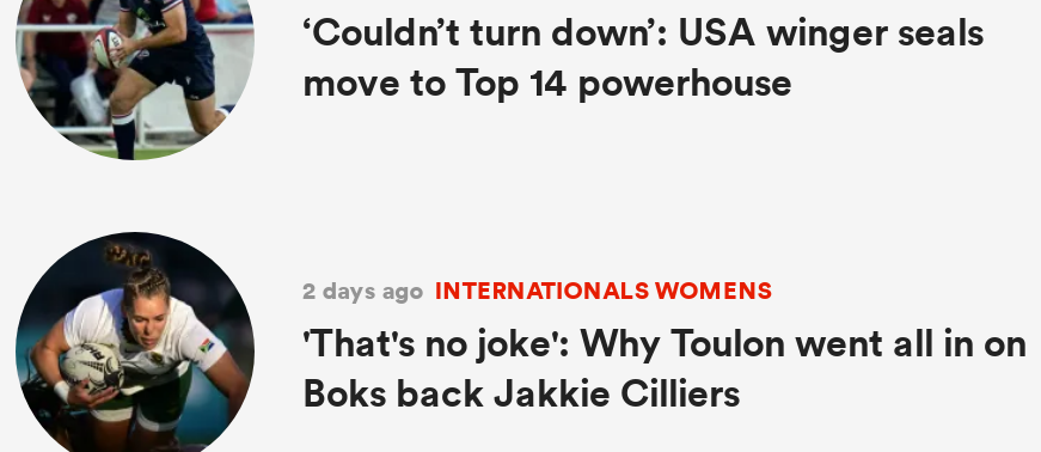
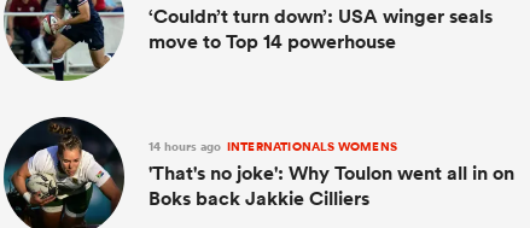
[302,271,772,307] 2 days ago INTERNATIONALS WOMENS -> [148,137,397,155] 14 hours ago INTERNATIONALS WOMENS

